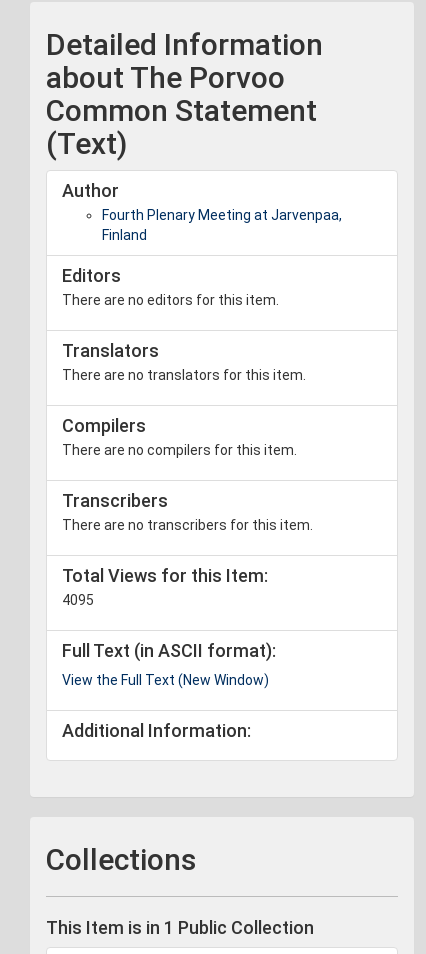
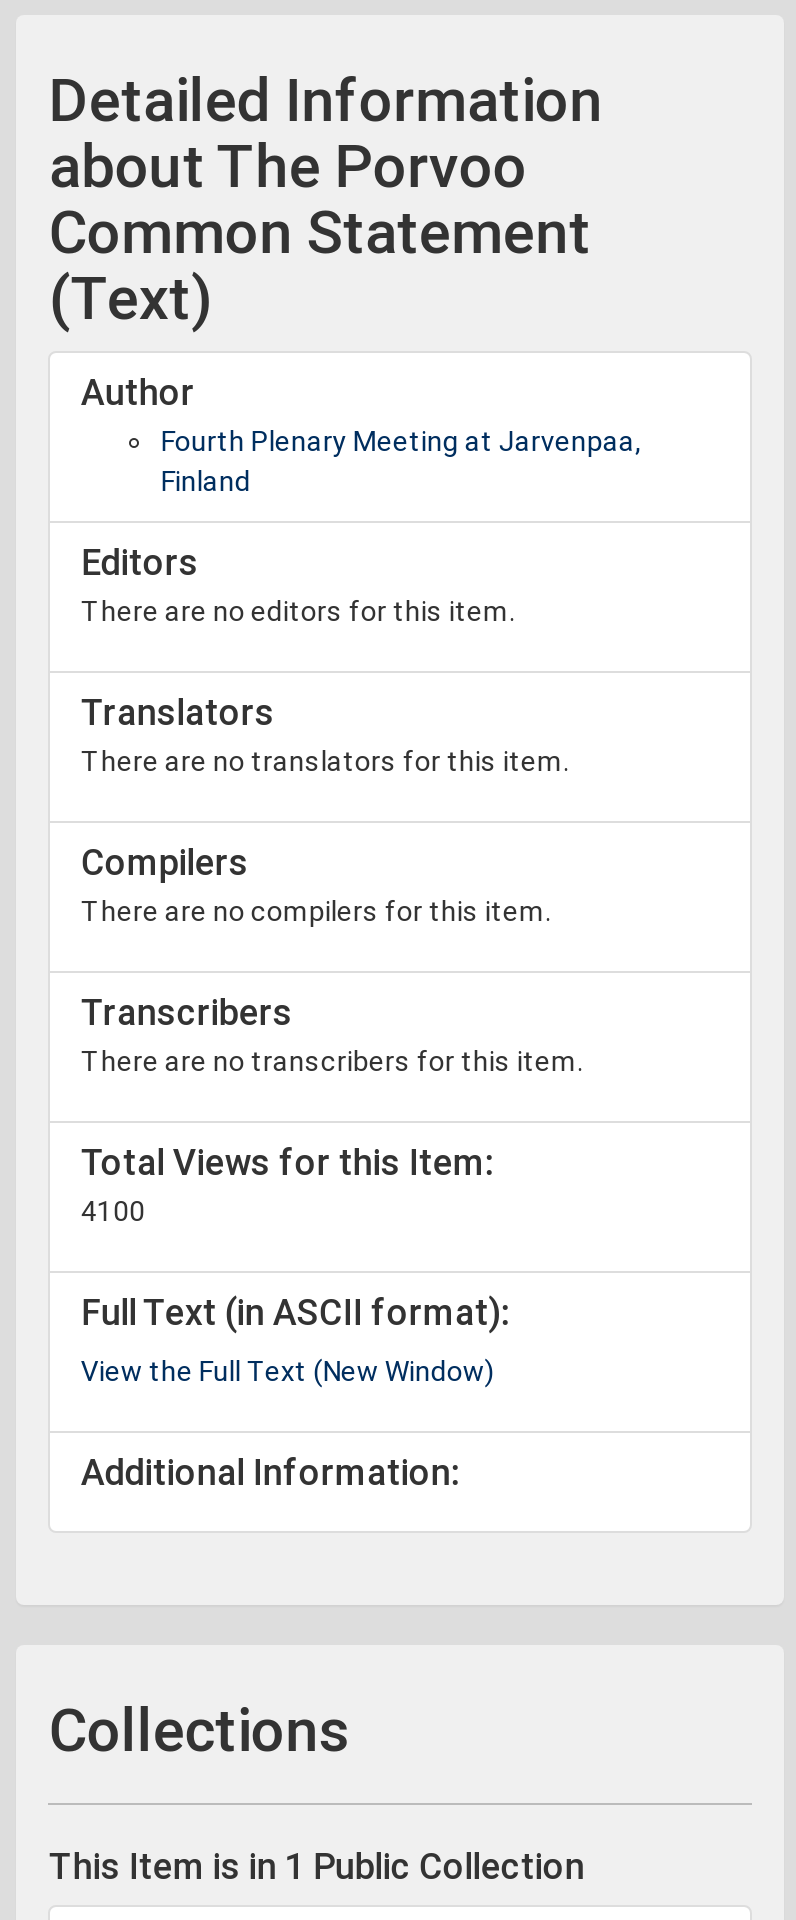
[62,592,94,608] 4095 -> [81,1195,145,1227] 4100

